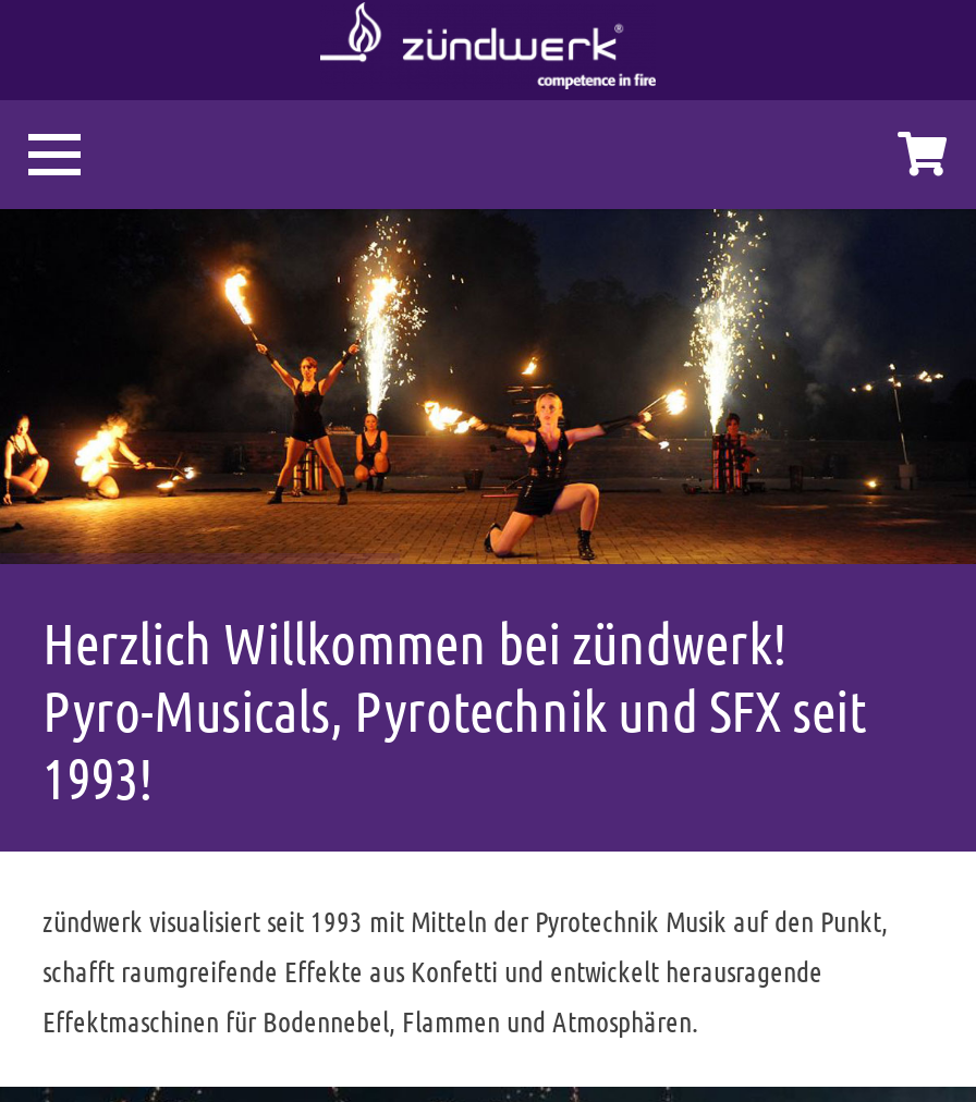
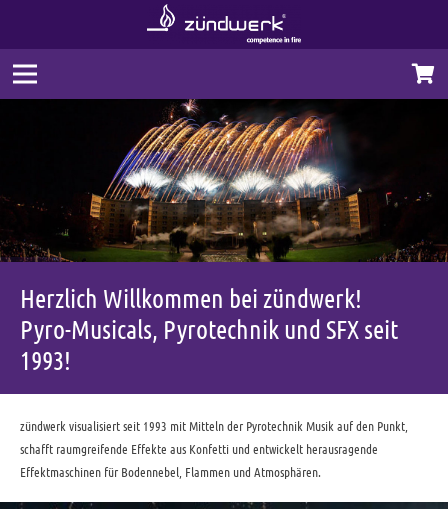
[7,209,969,566] [image] -> [3,99,445,263] [image]

